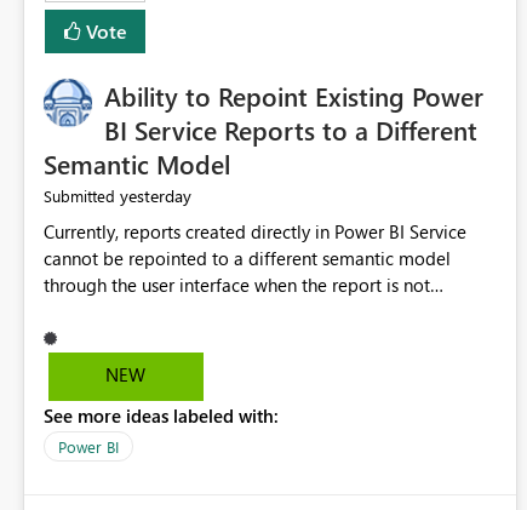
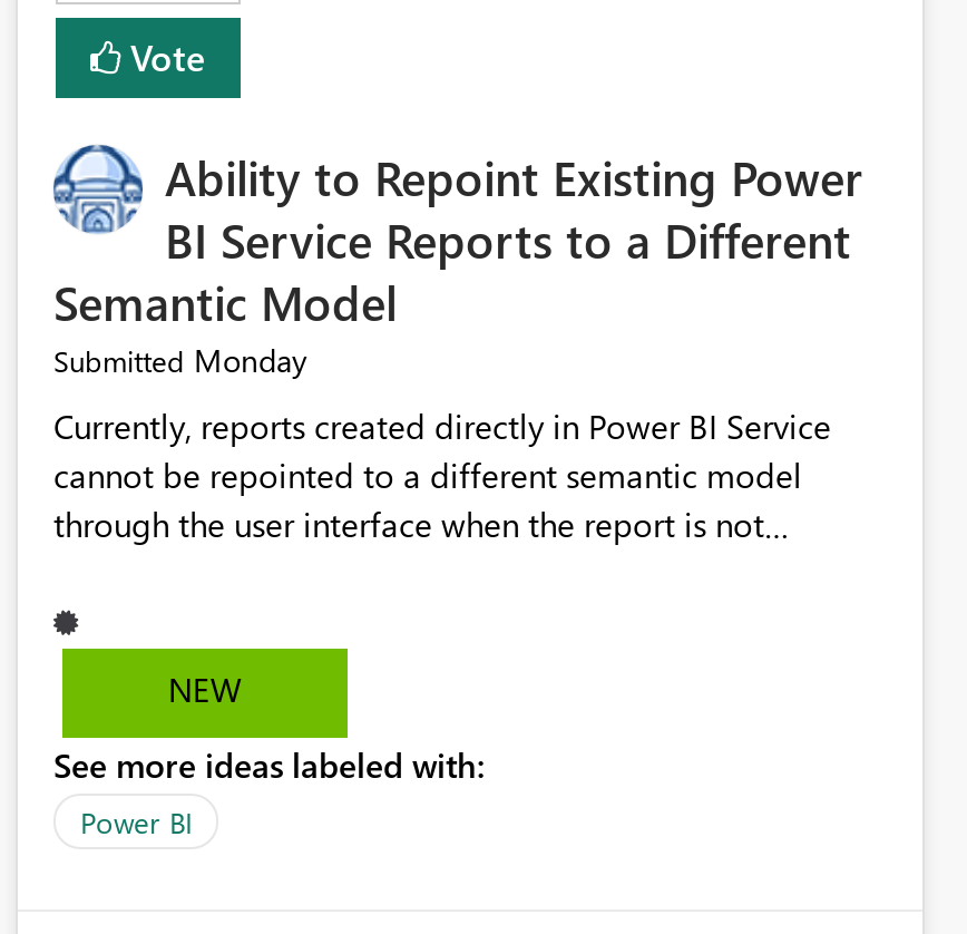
[44,185,191,208] Submitted yesterday -> [53,340,307,382] Submitted Monday

